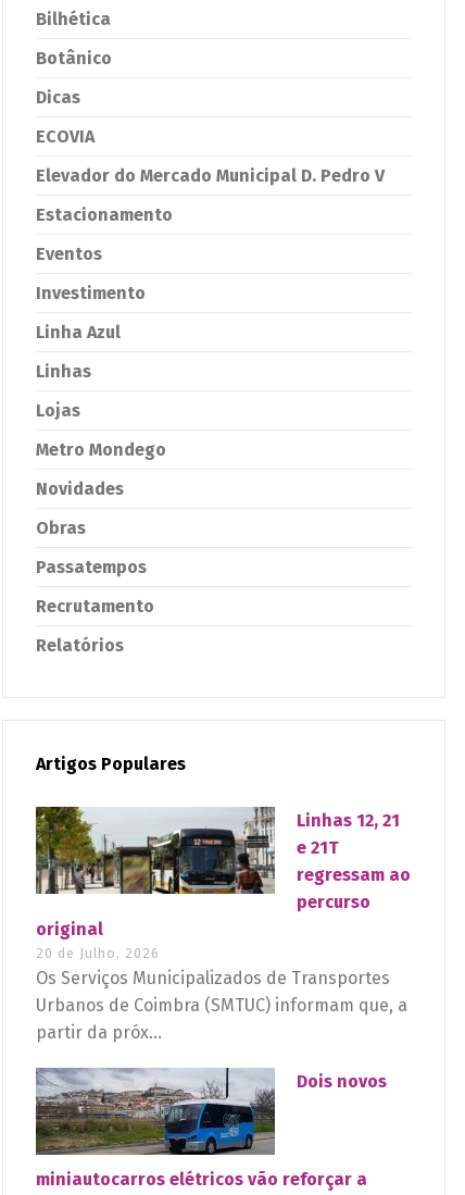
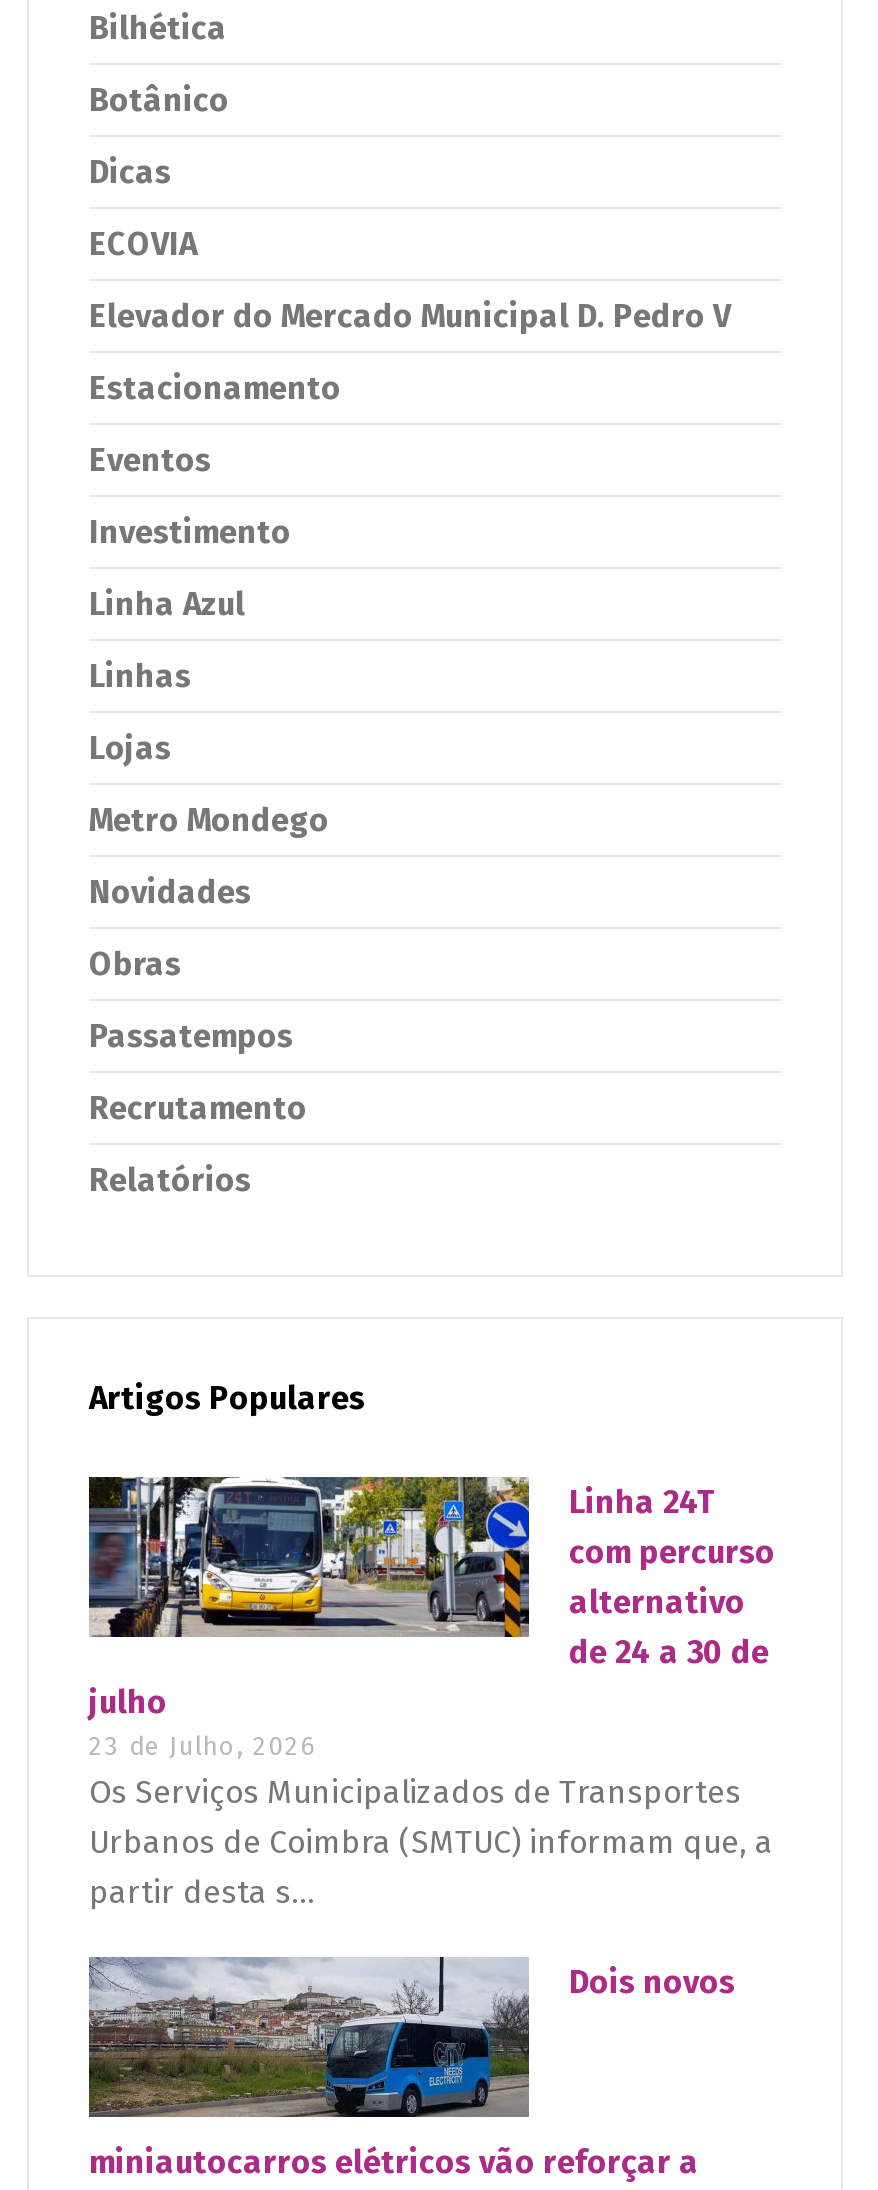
[35,806,411,961] [image] | Linhas 12, 21 | e 21T | regressam ao | percurso | original | 20 de Julho, 2026 -> [87,1475,775,1761] [image] | Linha 24T | com percurso | alternativo | de 24 a 30 de | julho | 23 de Julho, 2026
[36,1022,162,1043] partir da próx... -> [89,1873,315,1911] partir desta s...

